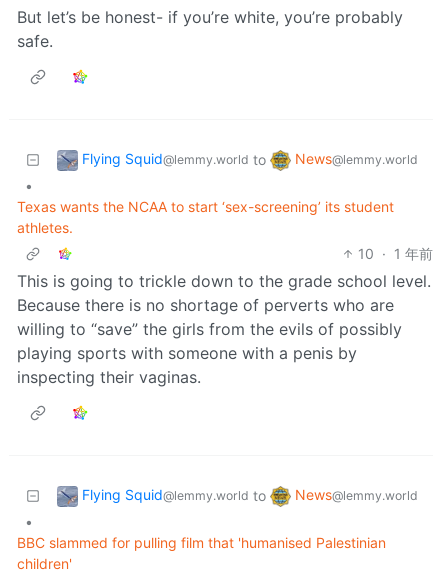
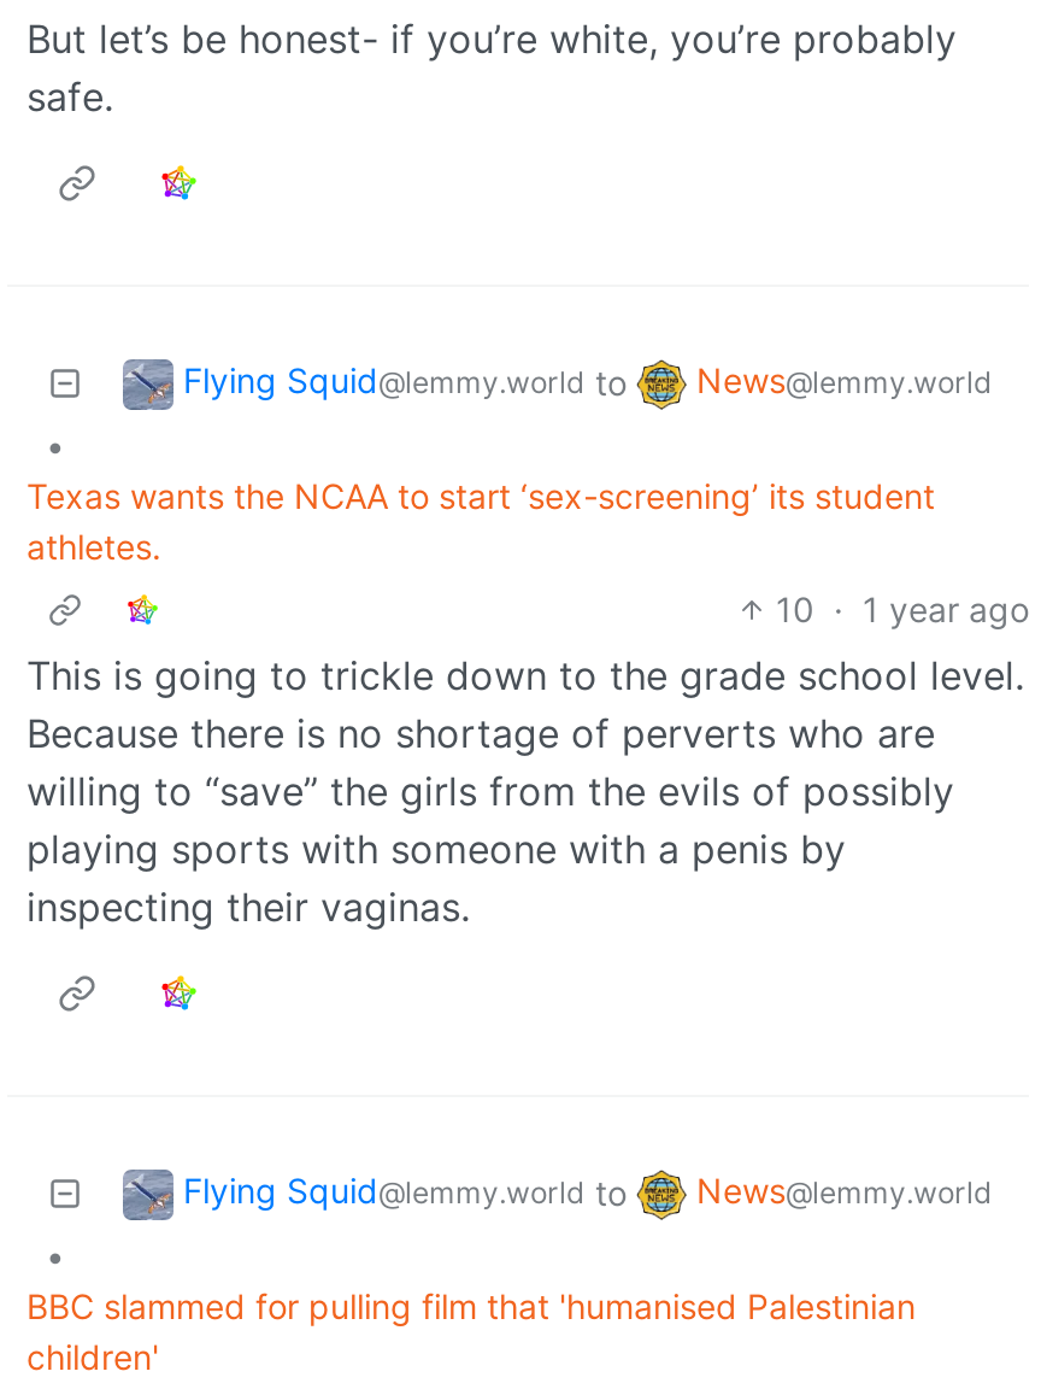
[358,245,433,262] 10 · 1 年前 -> [776,588,1029,629] 10 · 1 year ago

